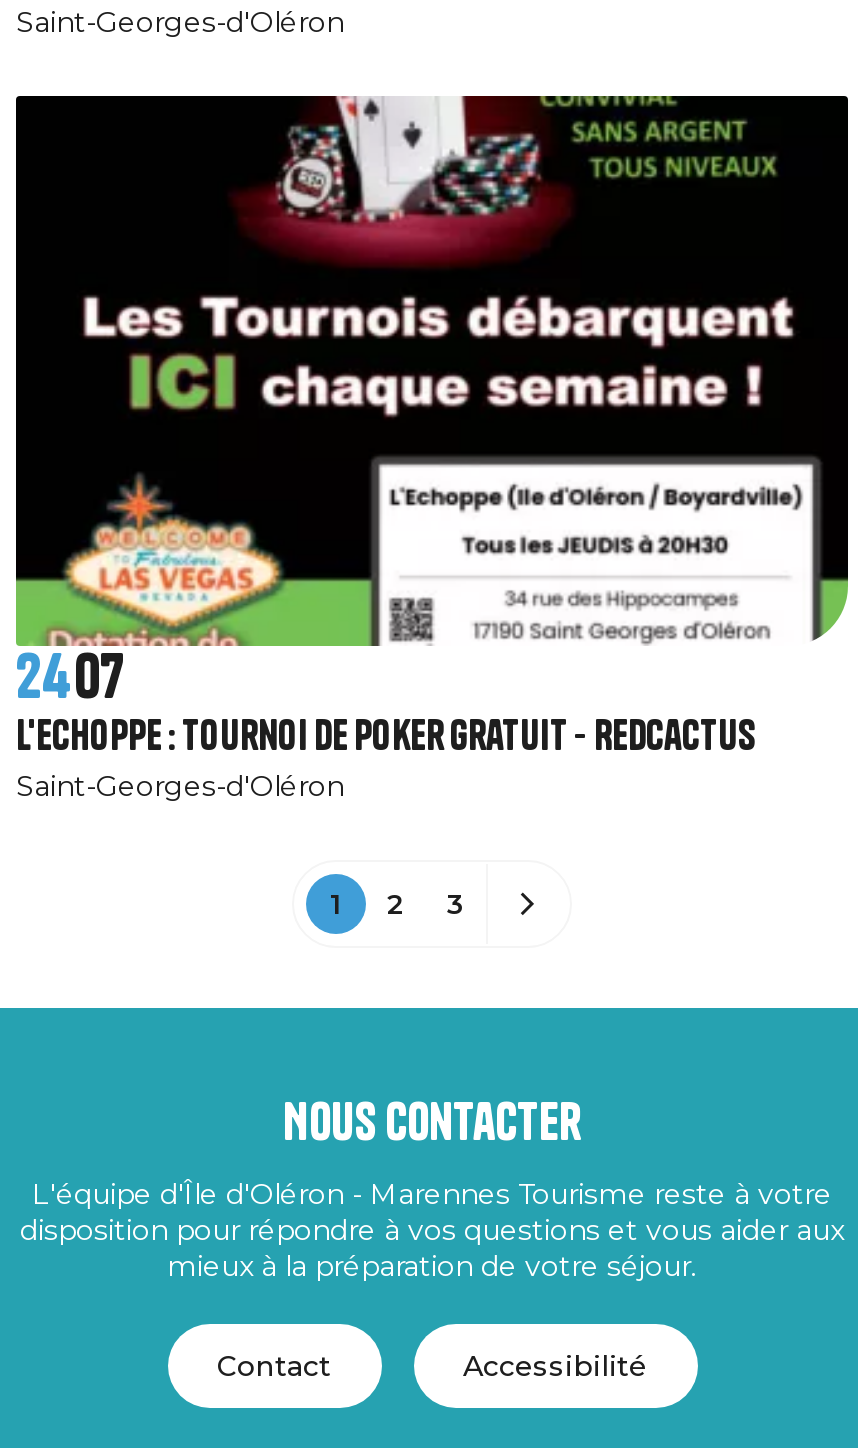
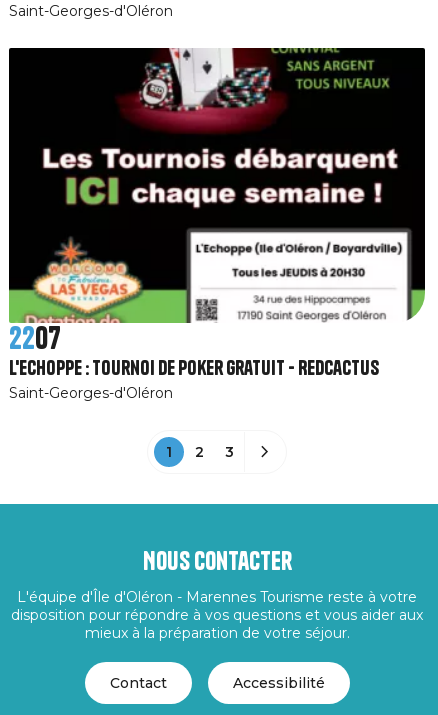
[16,637,126,713] 2407 -> [9,319,61,357] 2207

